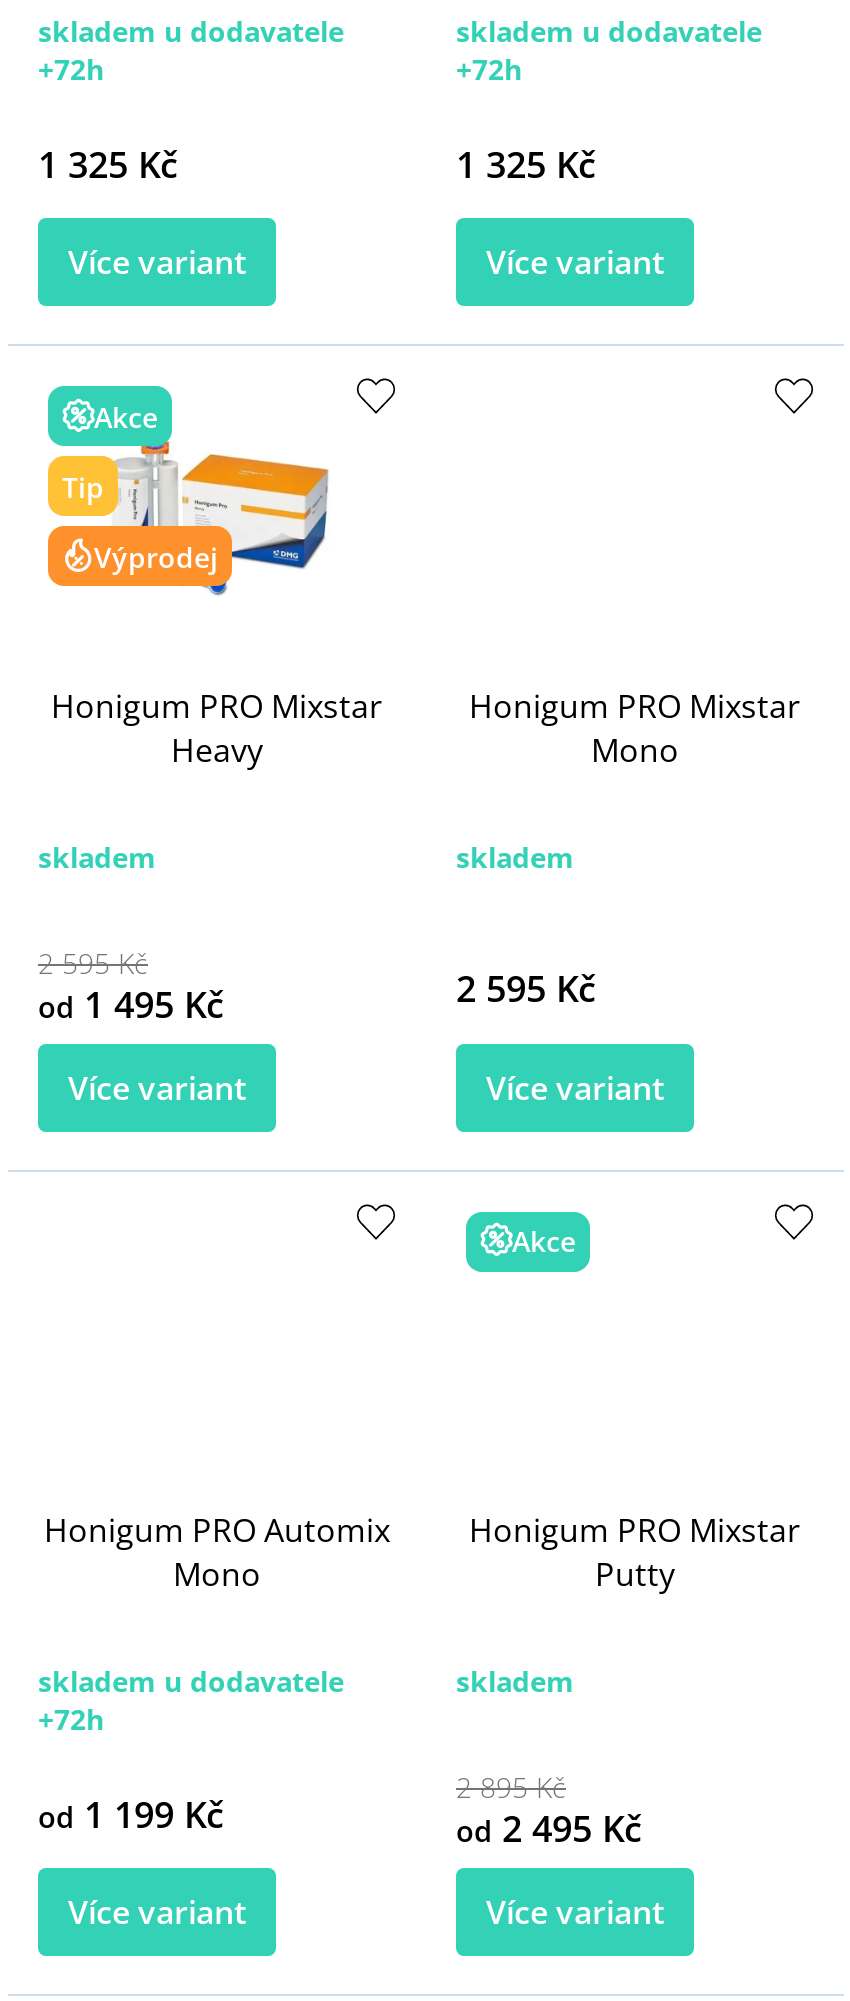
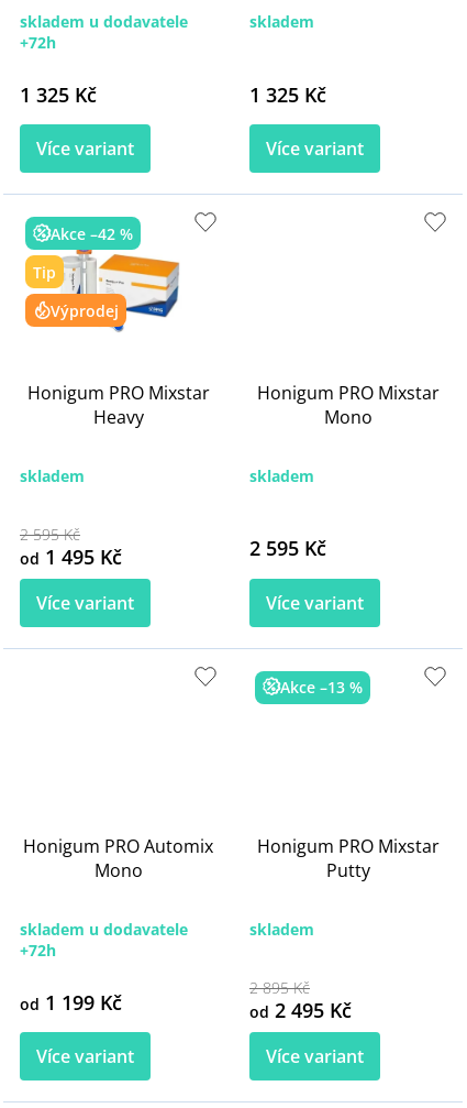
[456,12,762,88] skladem u dodavatele | +72h -> [249,11,314,32] skladem
[94,397,158,435] Akce -> [51,223,133,244] Akce –42 %
[512,1222,576,1260] Akce -> [280,677,363,698] Akce –13 %

